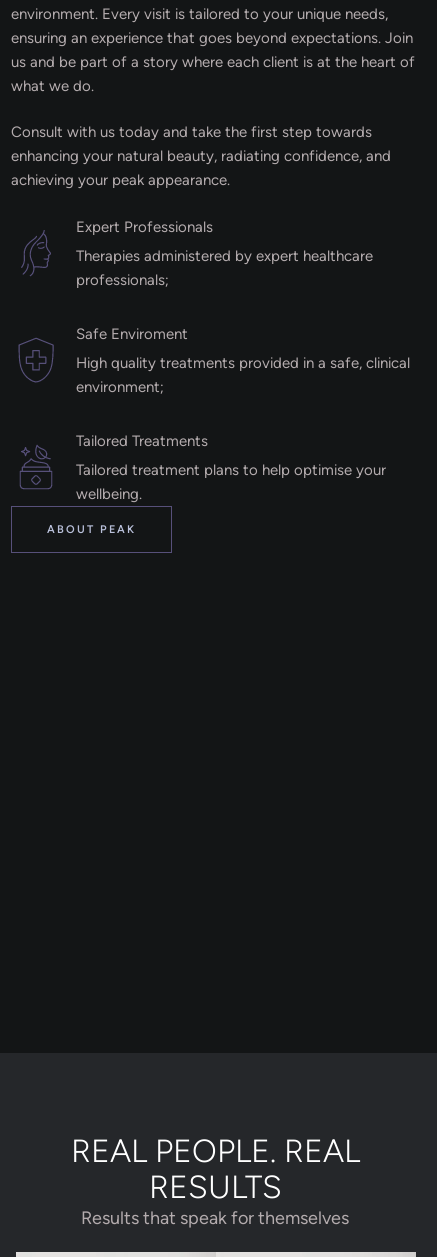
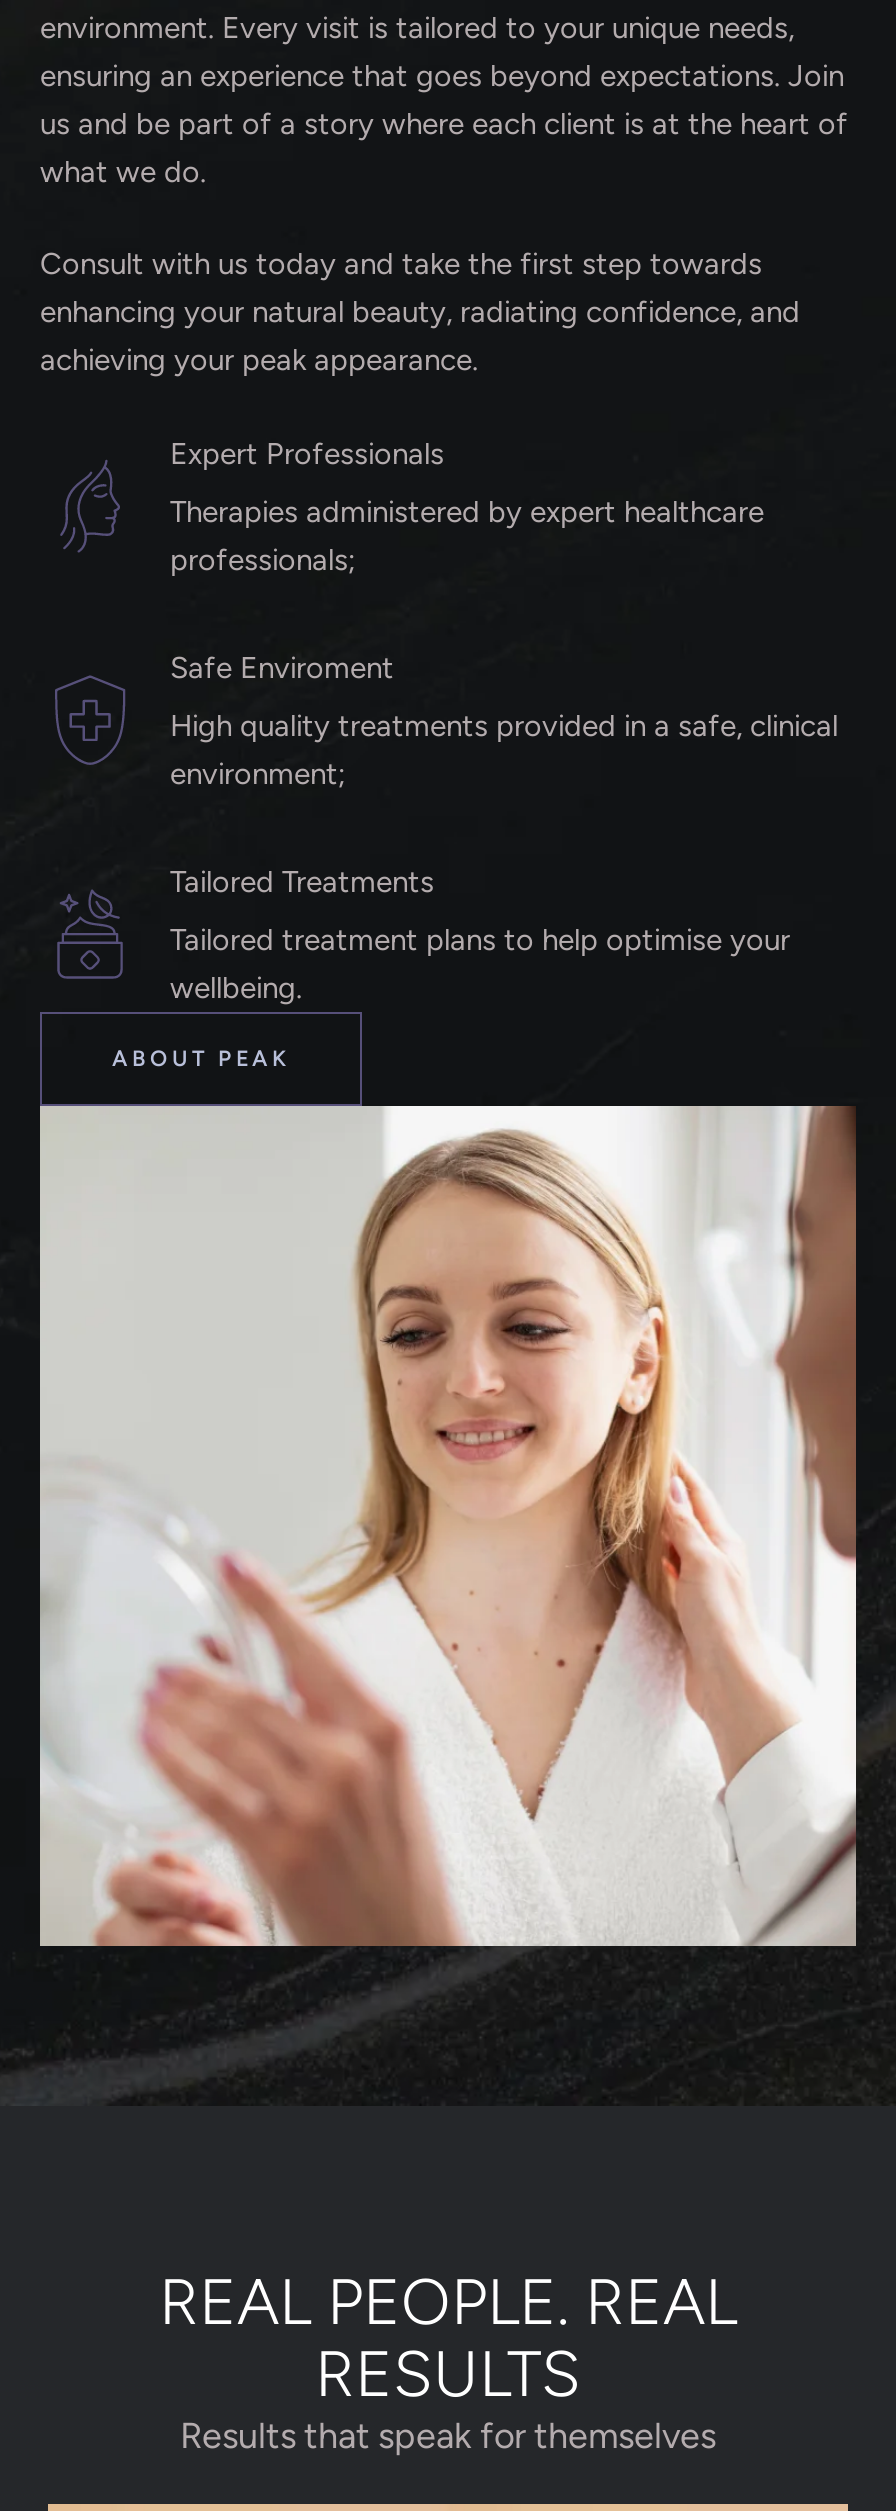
none -> [6,1104,890,2104] [image]

